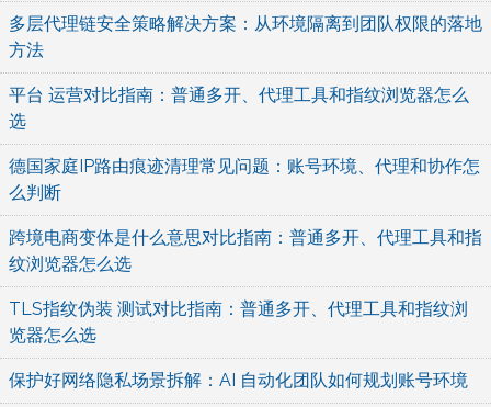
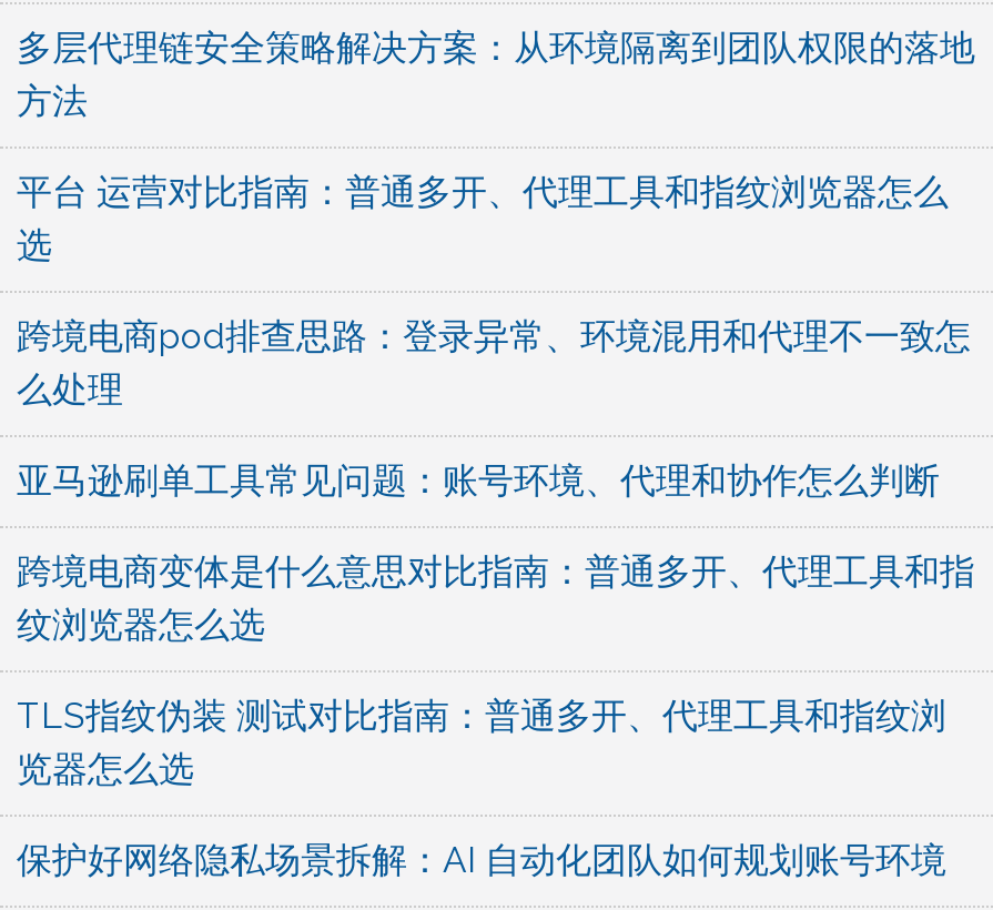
[9,156,480,203] 德国家庭IP路由痕迹清理常见问题：账号环境、代理和协作怎 | 么判断 -> [17,316,971,502] 跨境电商pod排查思路：登录异常、环境混用和代理不一致怎 | 么处理 | 亚马逊刷单工具常见问题：账号环境、代理和协作怎么判断

